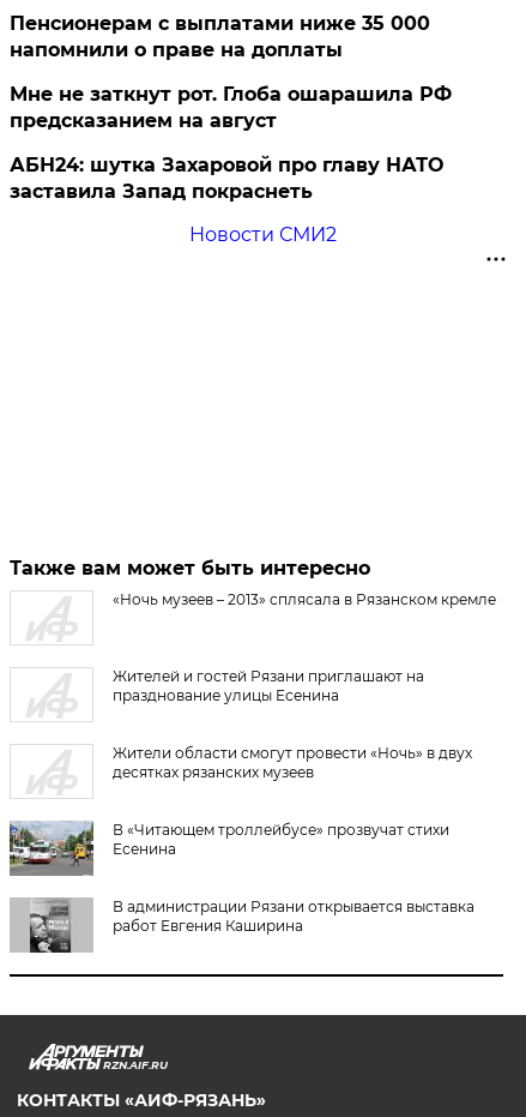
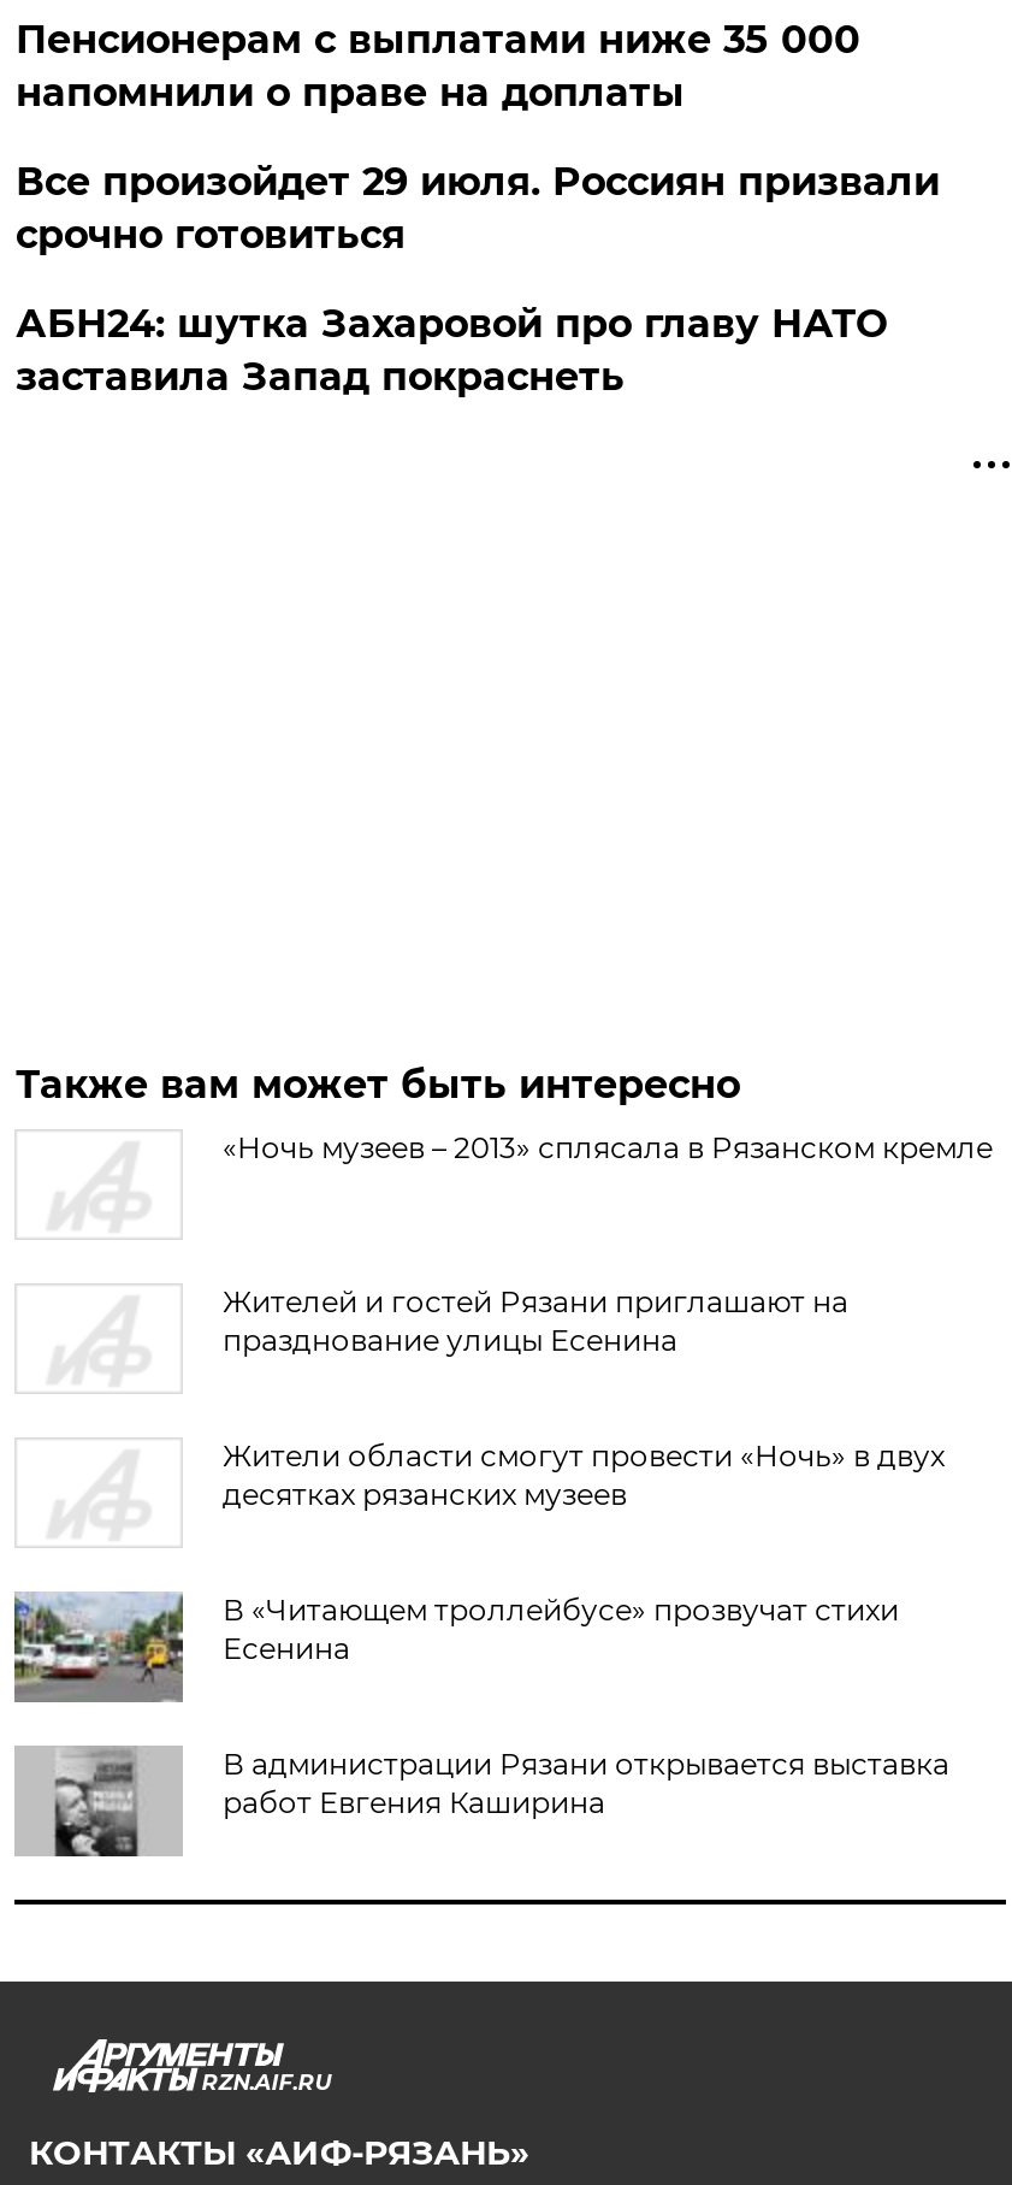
[10,83,452,132] Мне не заткнут рот. Глоба ошарашила РФ | предсказанием на август -> [15,159,940,258] Все произойдет 29 июля. Россиян призвали | срочно готовиться
[189,223,336,246] Новости СМИ2 -> none

